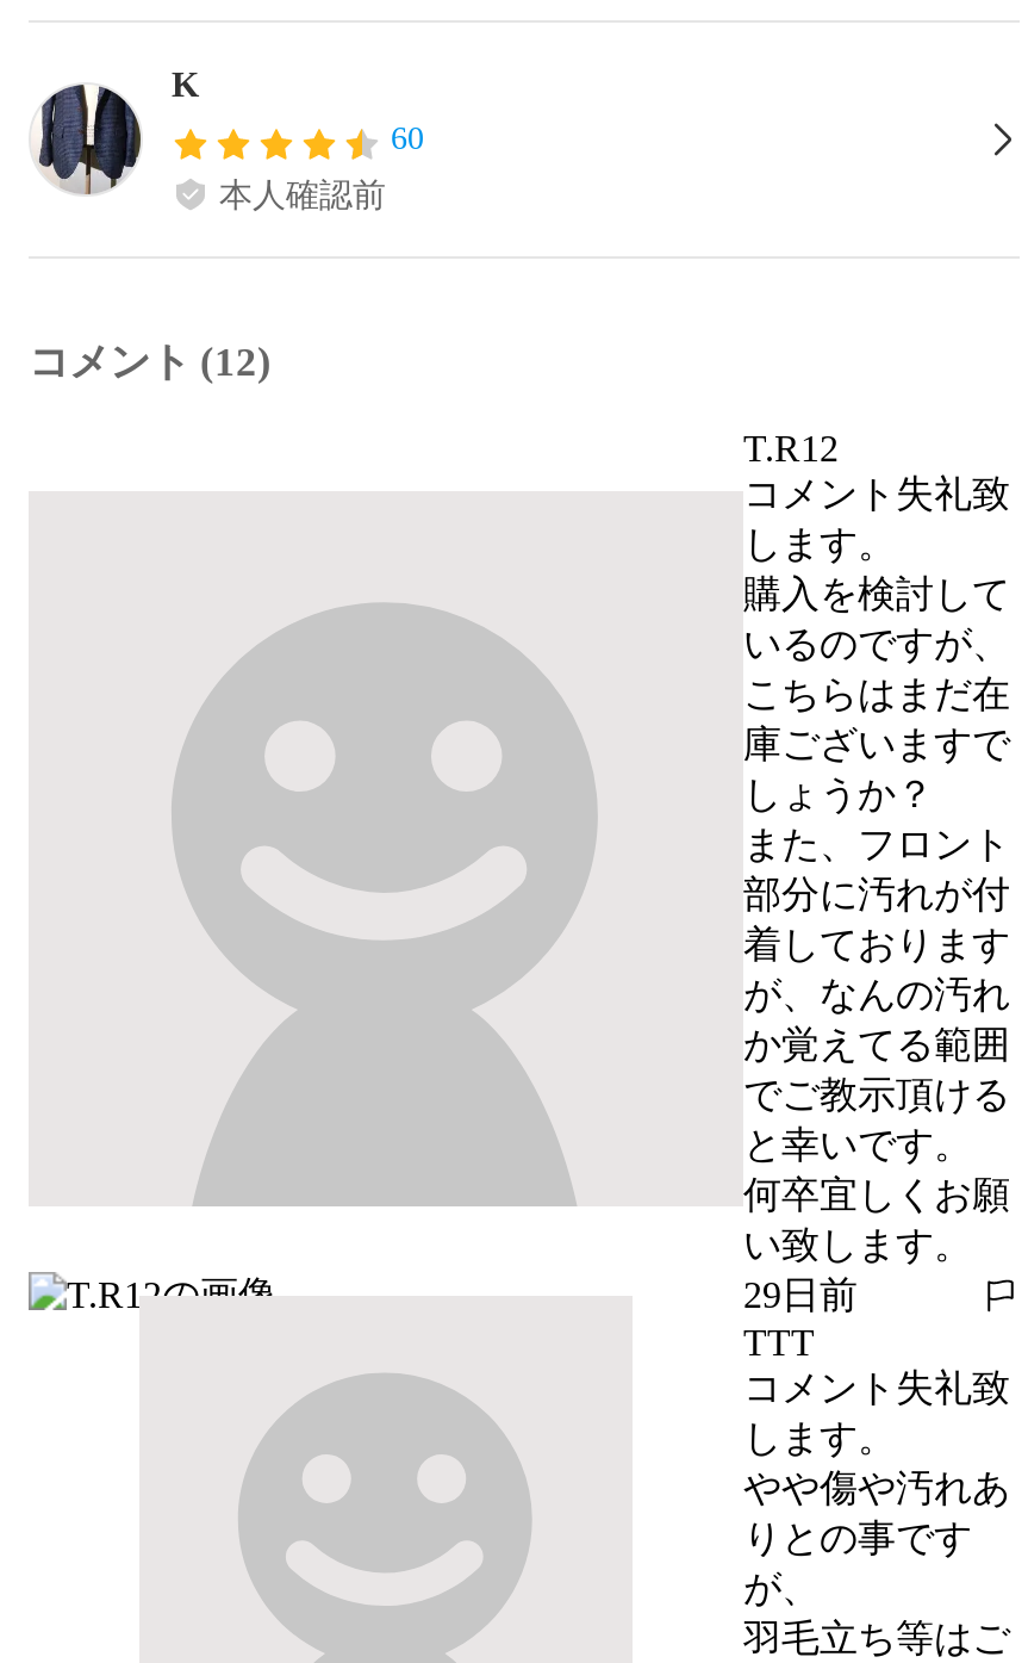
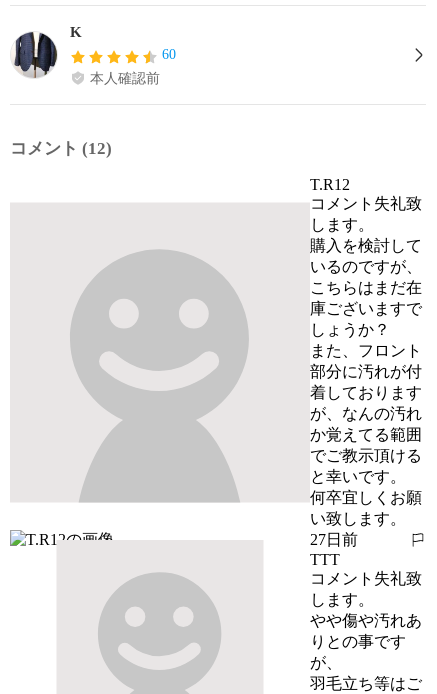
[743,1274,858,1314] 29日前 -> [310,531,358,548] 27日前

